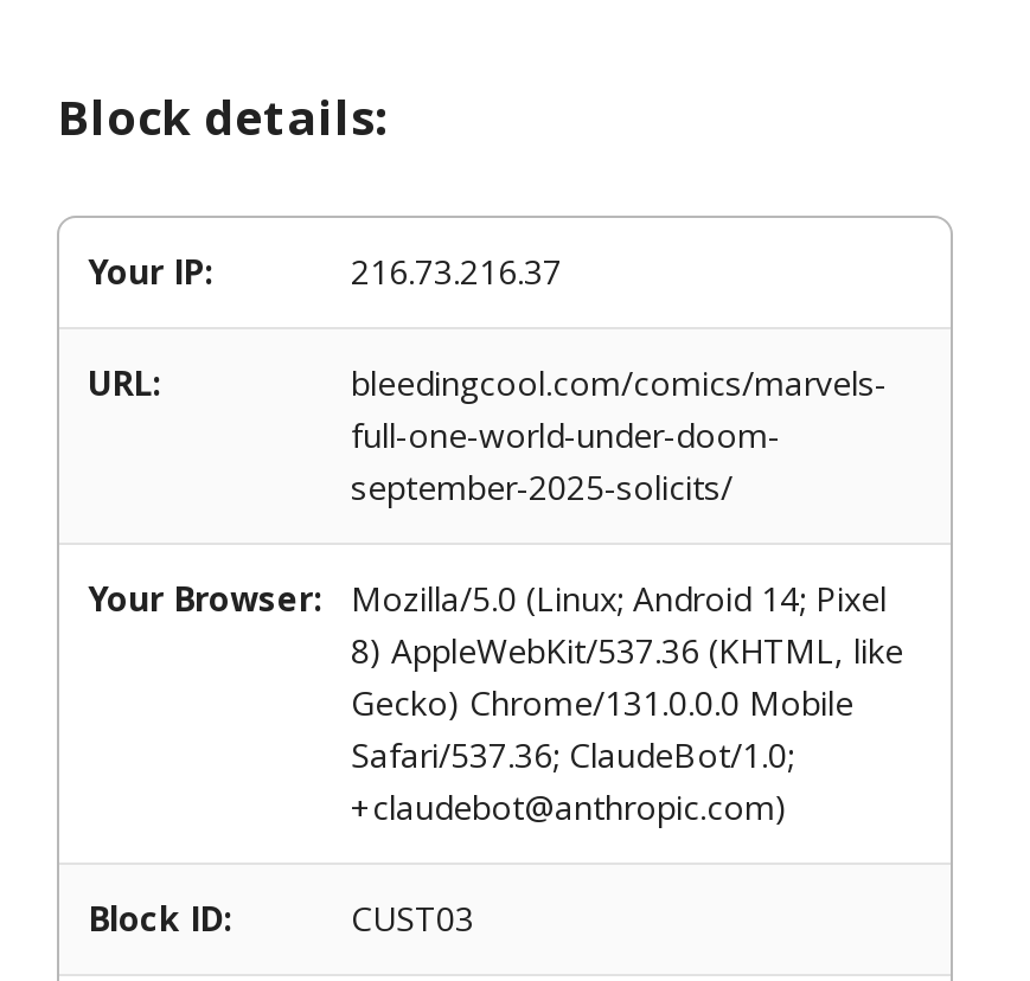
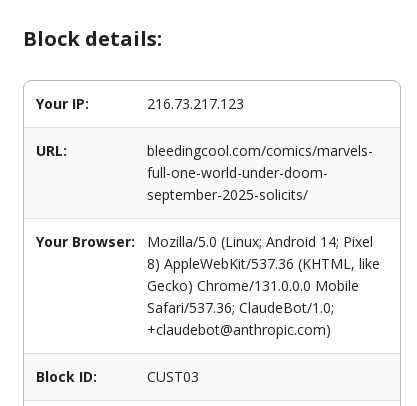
[351,249,562,294] 216.73.216.37 -> [147,94,244,113] 216.73.217.123

